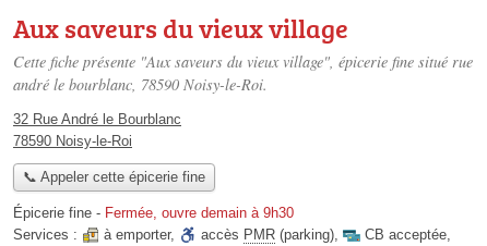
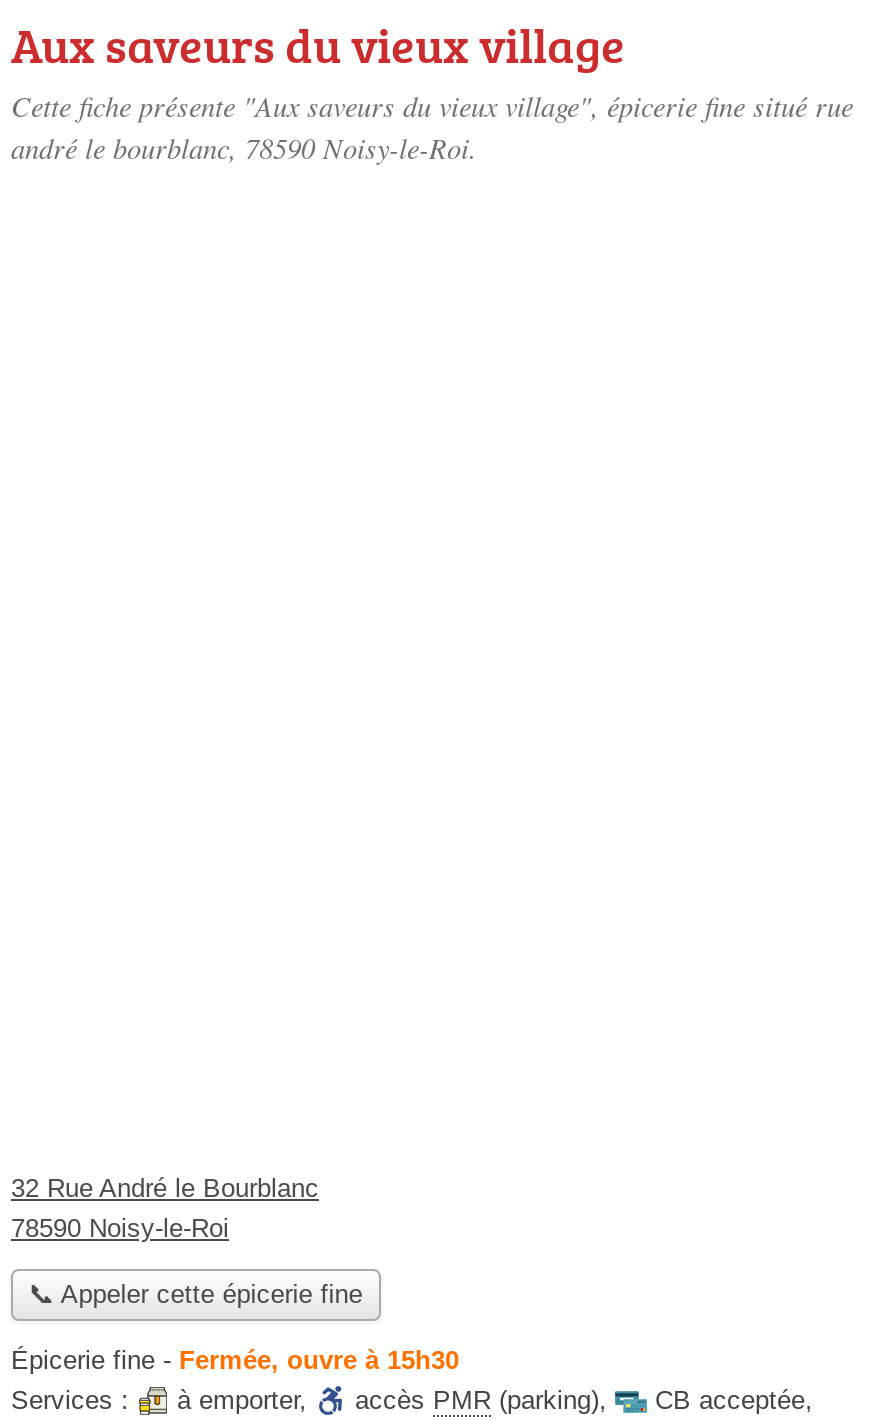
[13,205,294,221] Épicerie fine - Fermée, ouvre demain à 9h30 -> [11,1346,459,1376] Épicerie fine - Fermée, ouvre à 15h30

